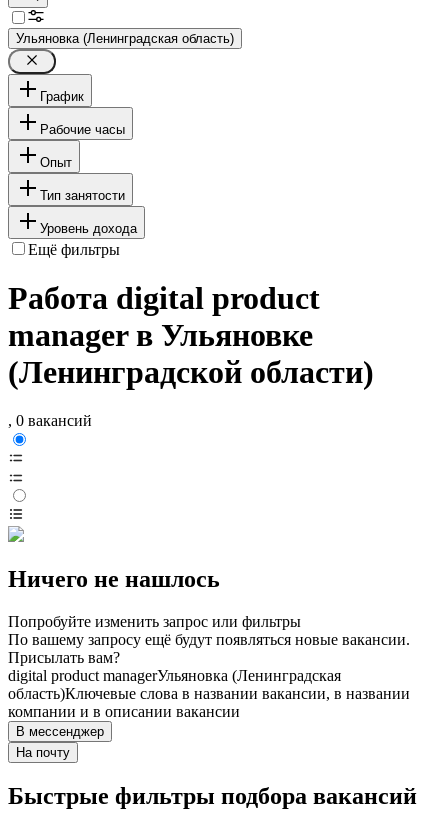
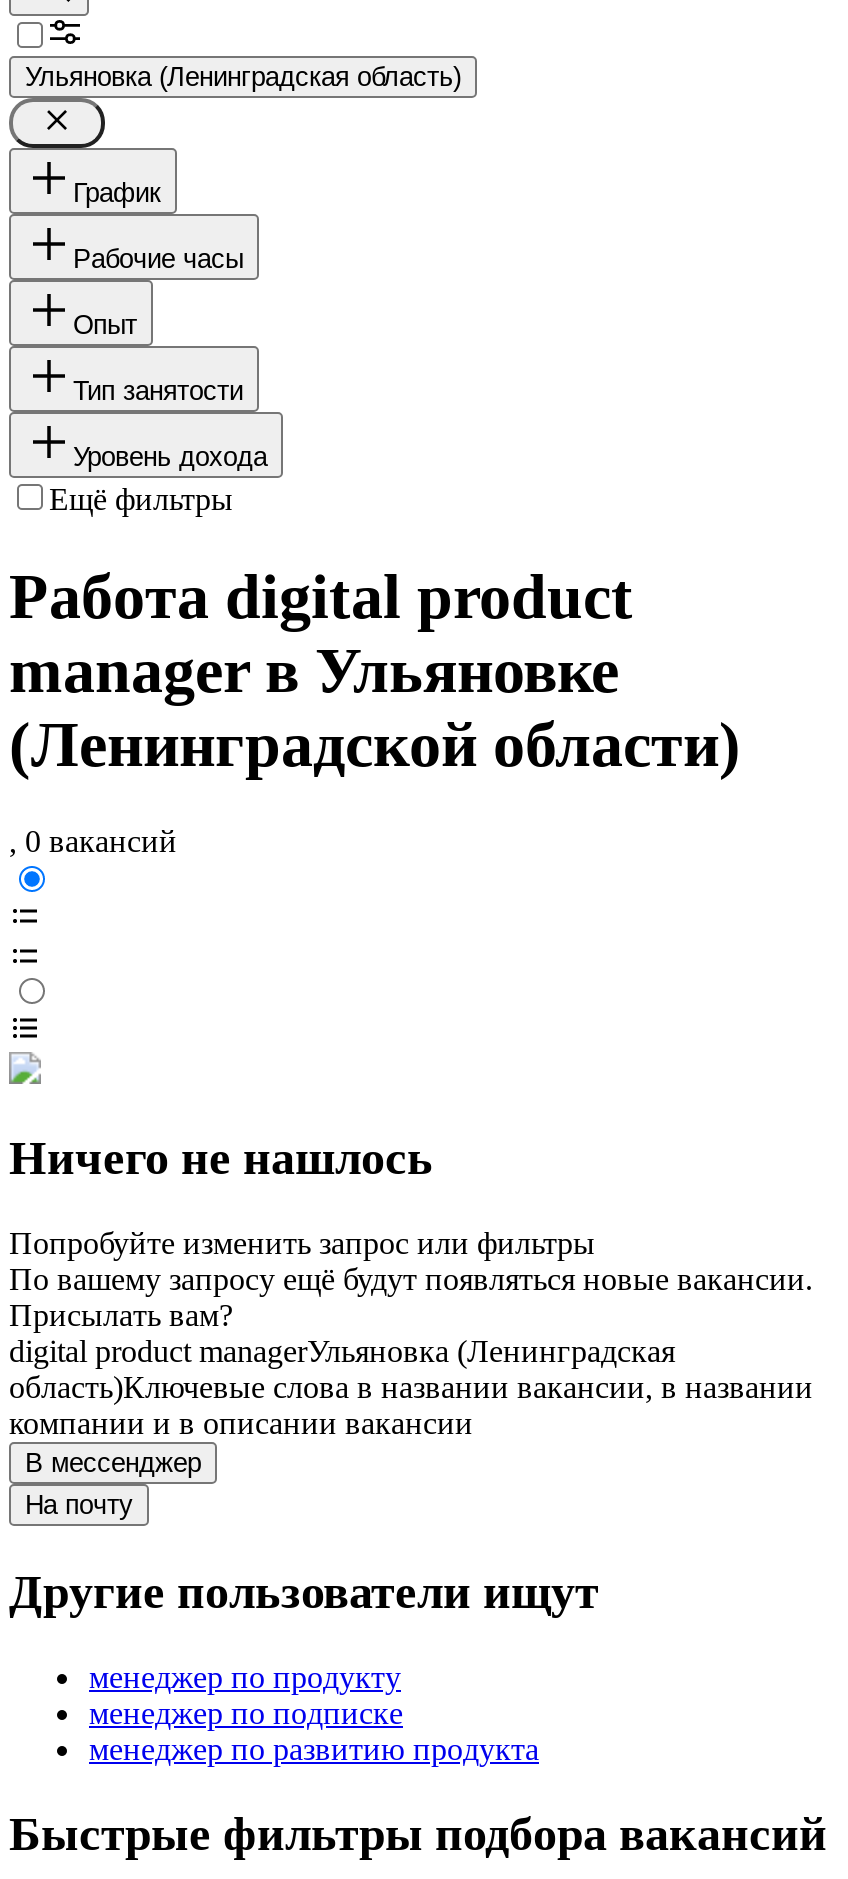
none -> [9,1566,599,1766] Другие пользователи ищут | менеджер по продукту | менеджер по подписке | менеджер по развитию продукта

